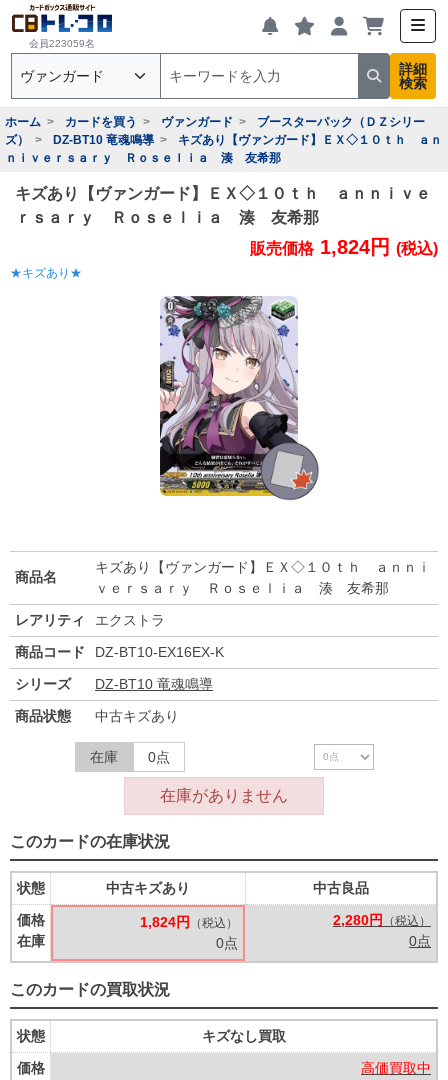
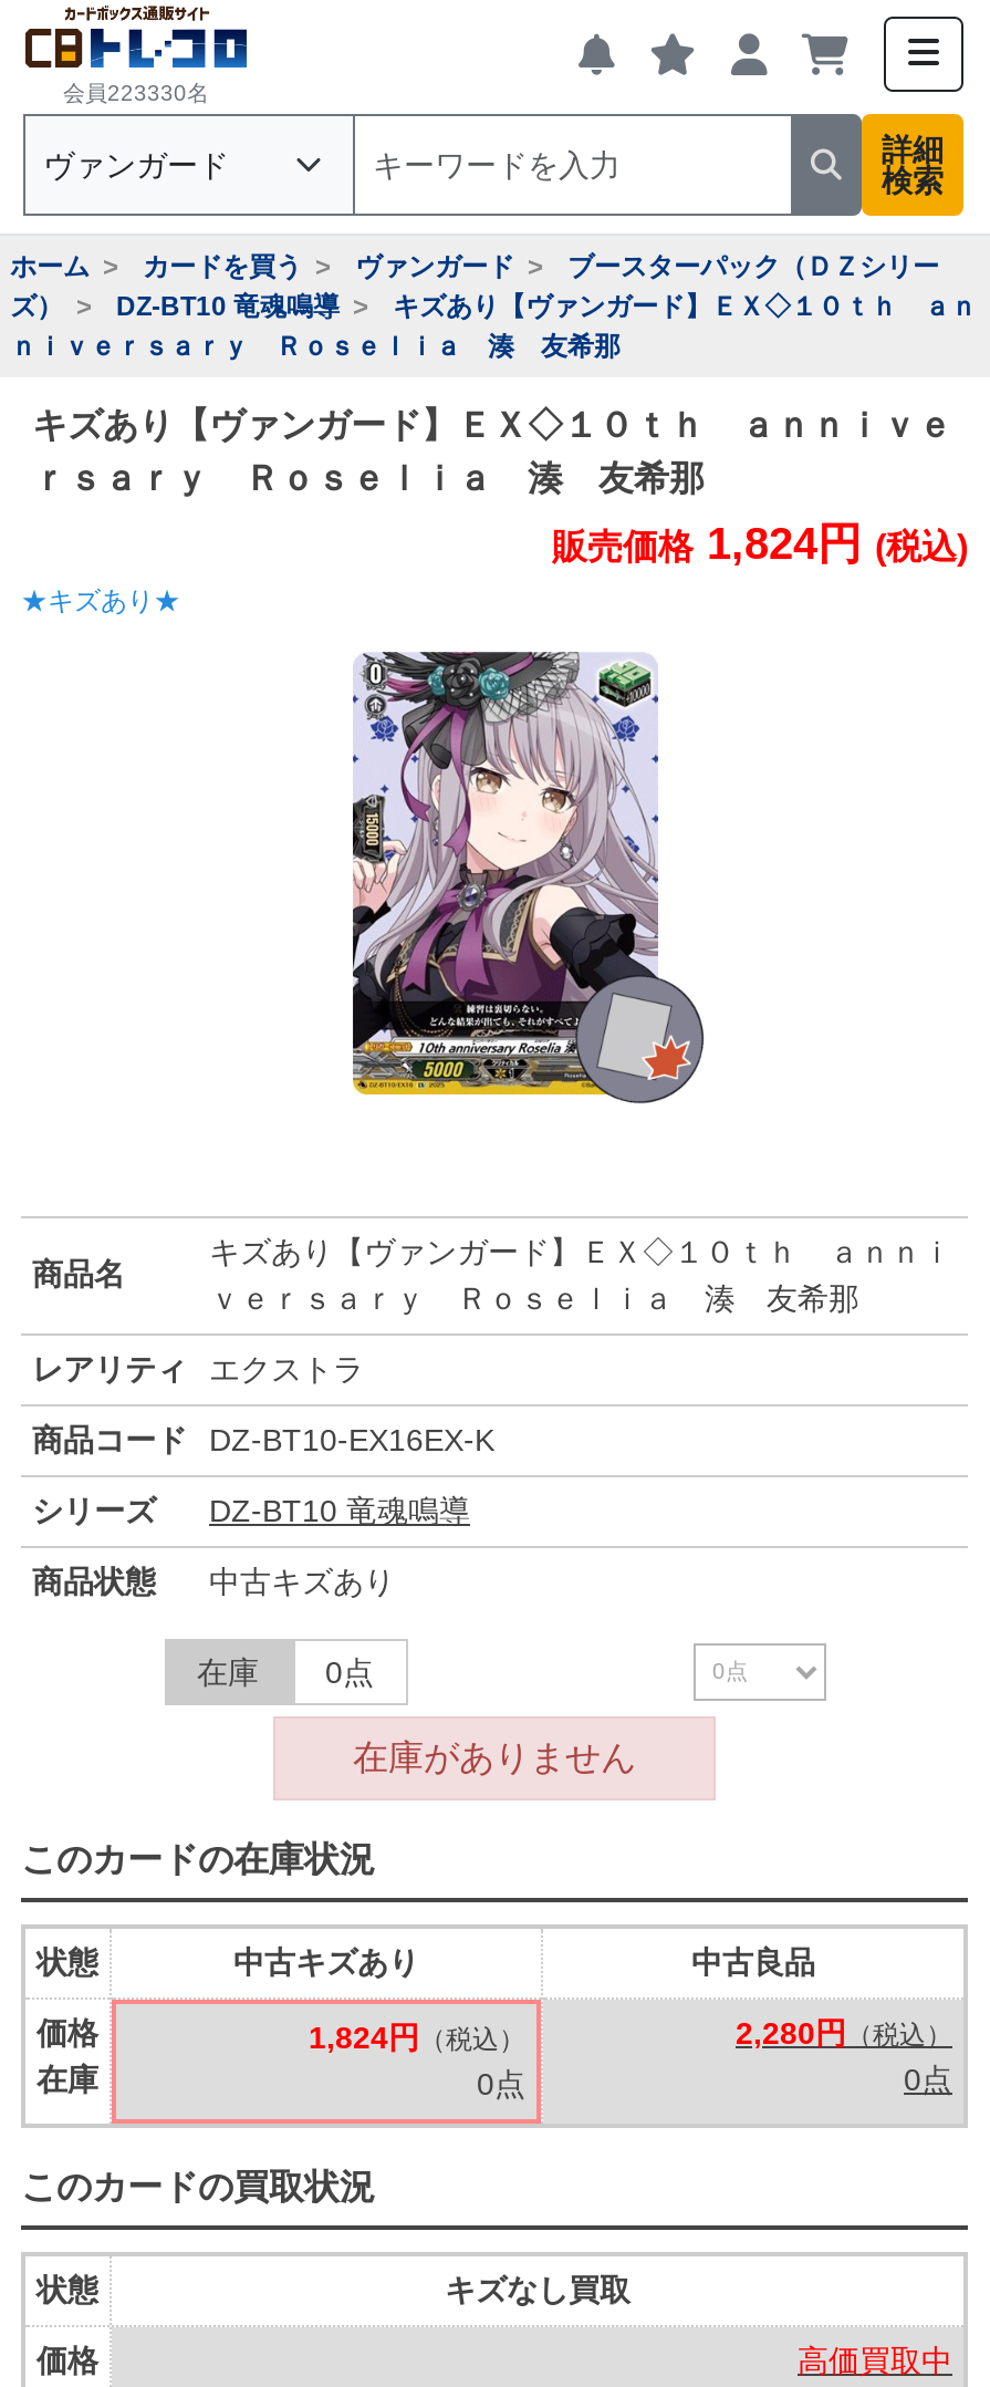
[29,38,95,49] 会員223059名 -> [63,81,209,106] 会員223330名

